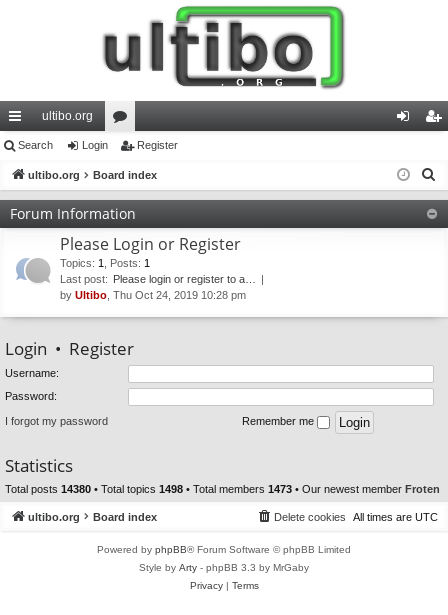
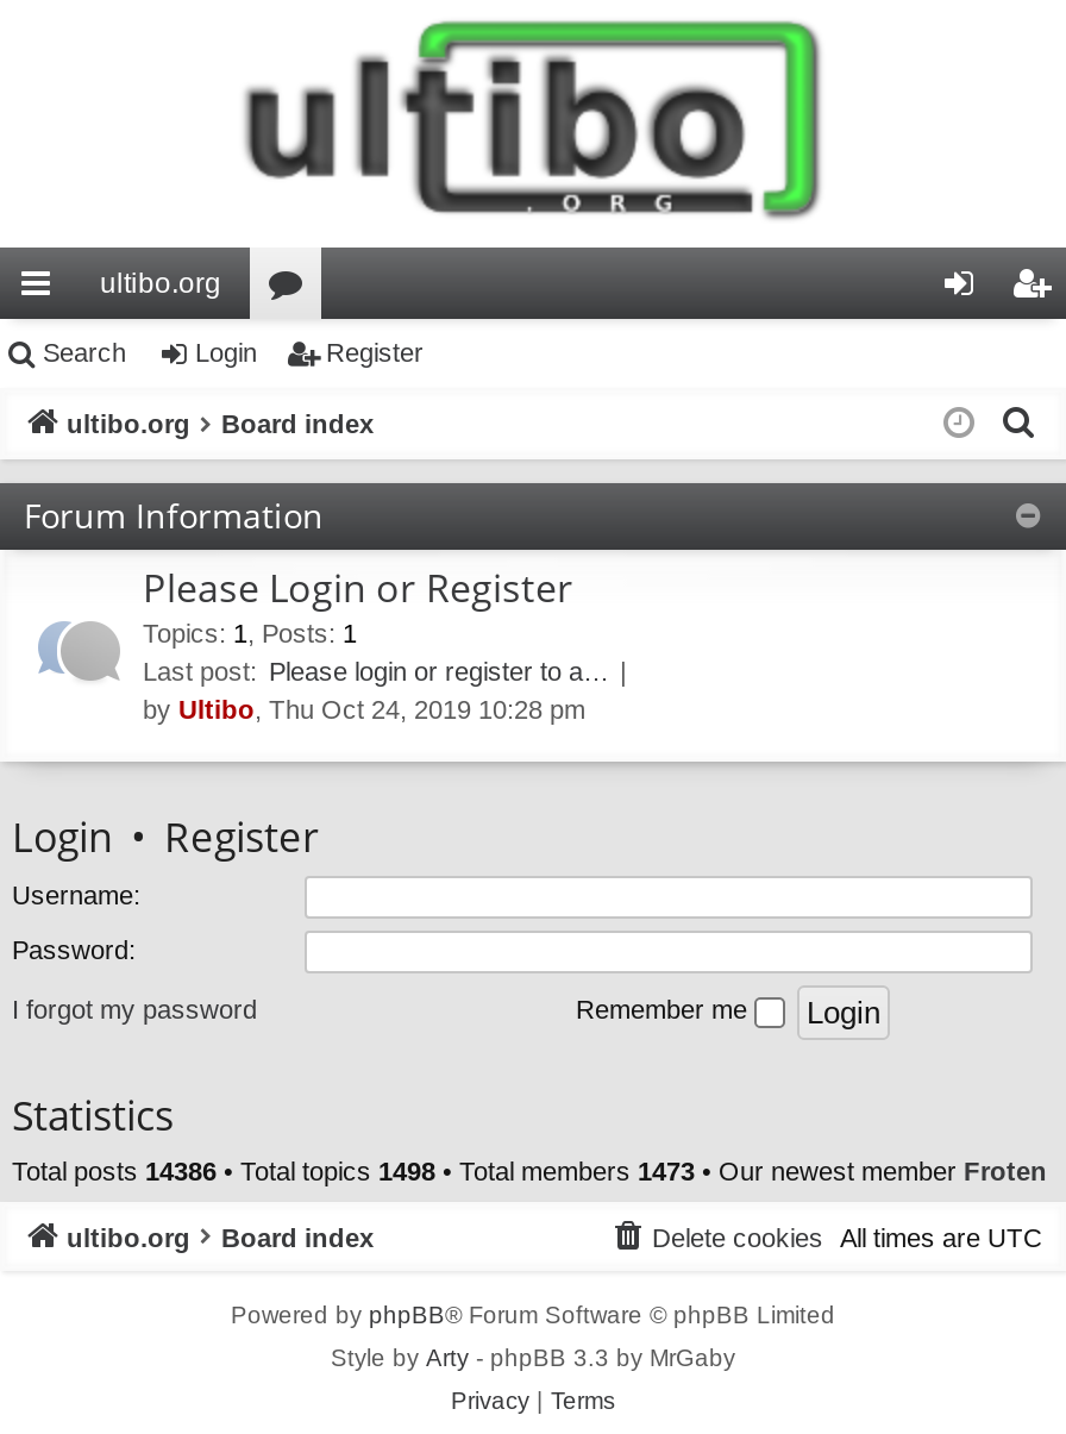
[5,483,440,495] Total posts 14380 • Total topics 1498 • Total members 1473 • Our newest member Froten -> [12,1158,1047,1186] Total posts 14386 • Total topics 1498 • Total members 1473 • Our newest member Froten

